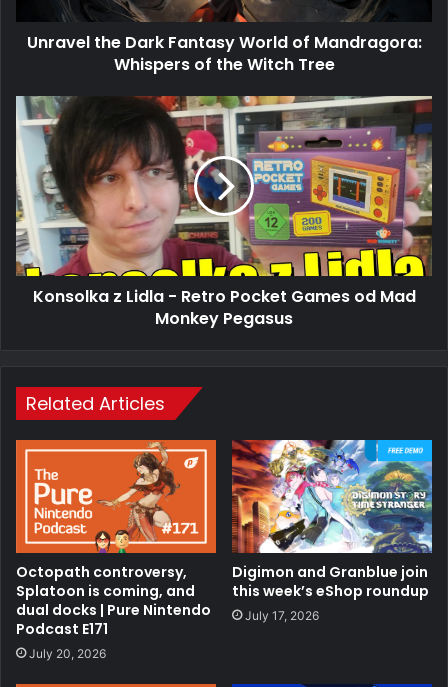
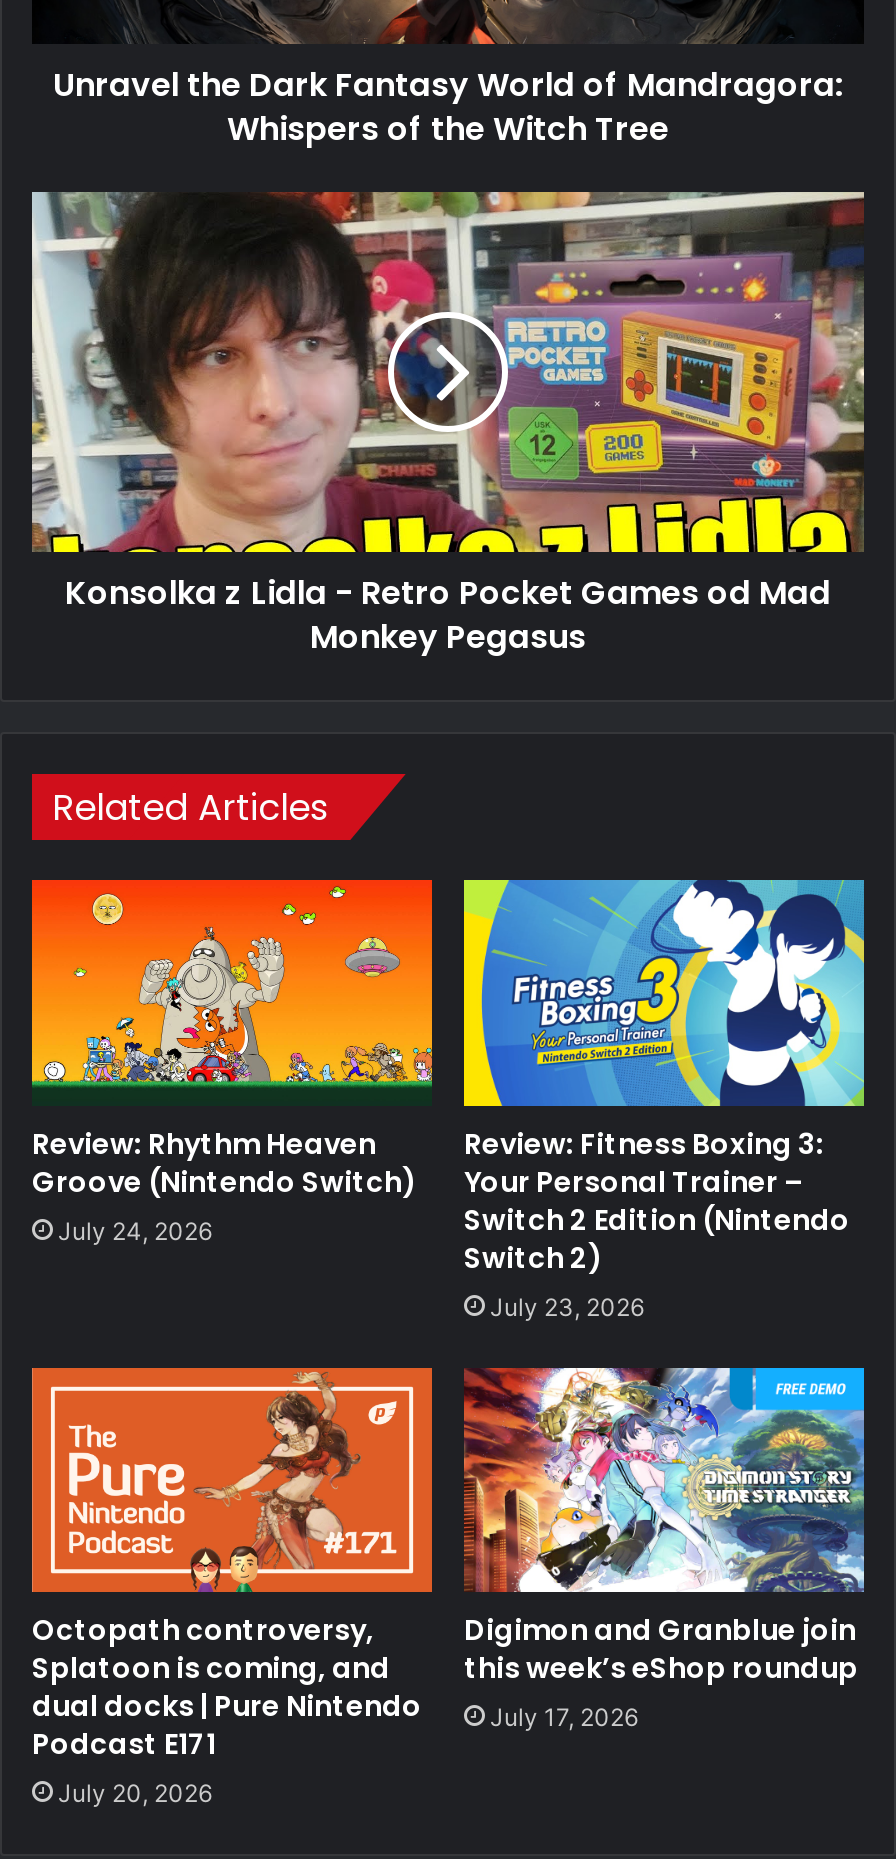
none -> [30,878,434,1245] [image] | Review: Rhythm Heaven | Groove (Nintendo Switch) | July 24, 2026
none -> [462,878,866,1321] [image] | Review: Fitness Boxing 3: | Your Personal Trainer – | Switch 2 Edition (Nintendo | Switch 2) | July 23, 2026

